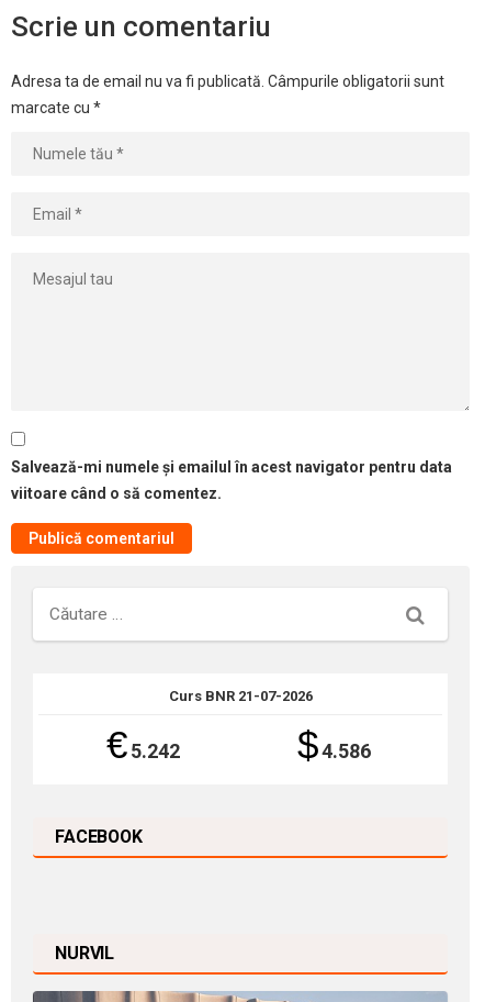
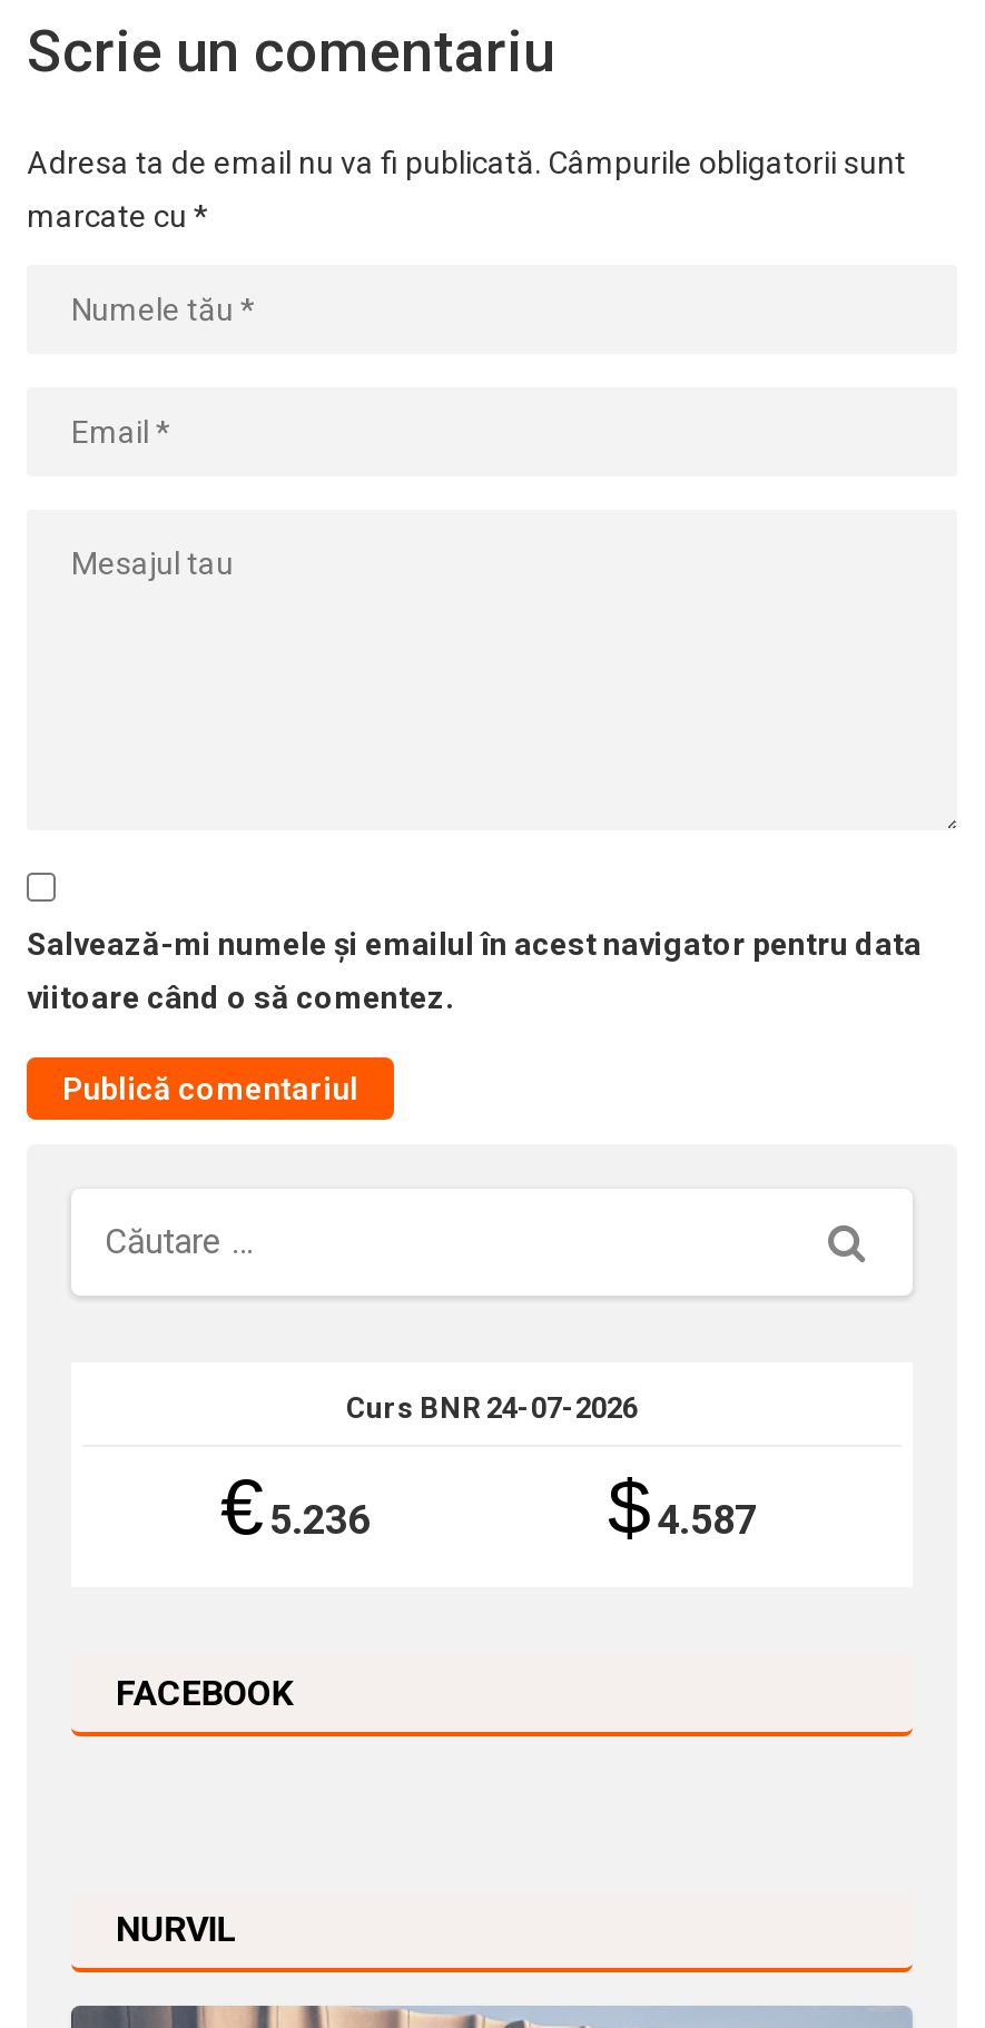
[168,688,312,705] Curs BNR 21-07-2026 -> [346,1392,638,1426] Curs BNR 24-07-2026
[106,723,180,766] € 5.242 -> [220,1463,370,1550] € 5.236
[297,723,371,766] $ 4.586 -> [608,1463,757,1550] $ 4.587

